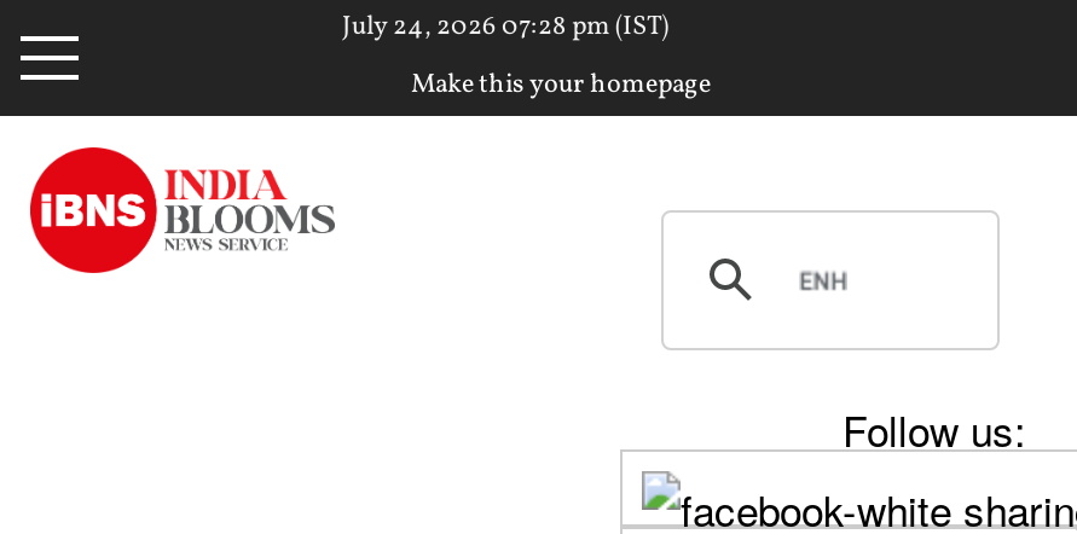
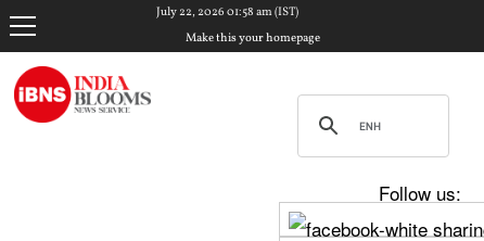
[342,10,668,46] July 24, 2026 07:28 pm (IST) -> [156,4,298,21] July 22, 2026 01:58 am (IST)

